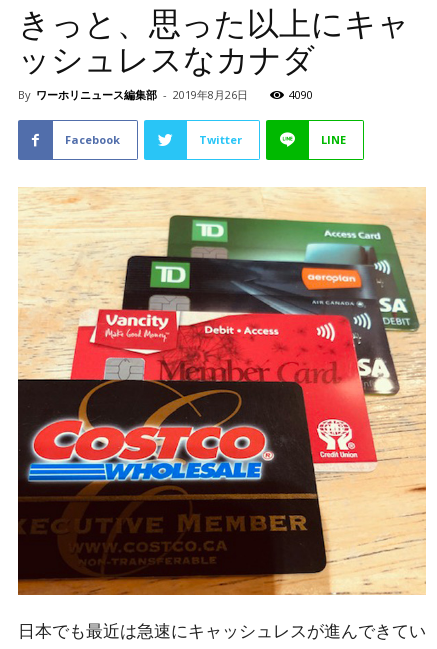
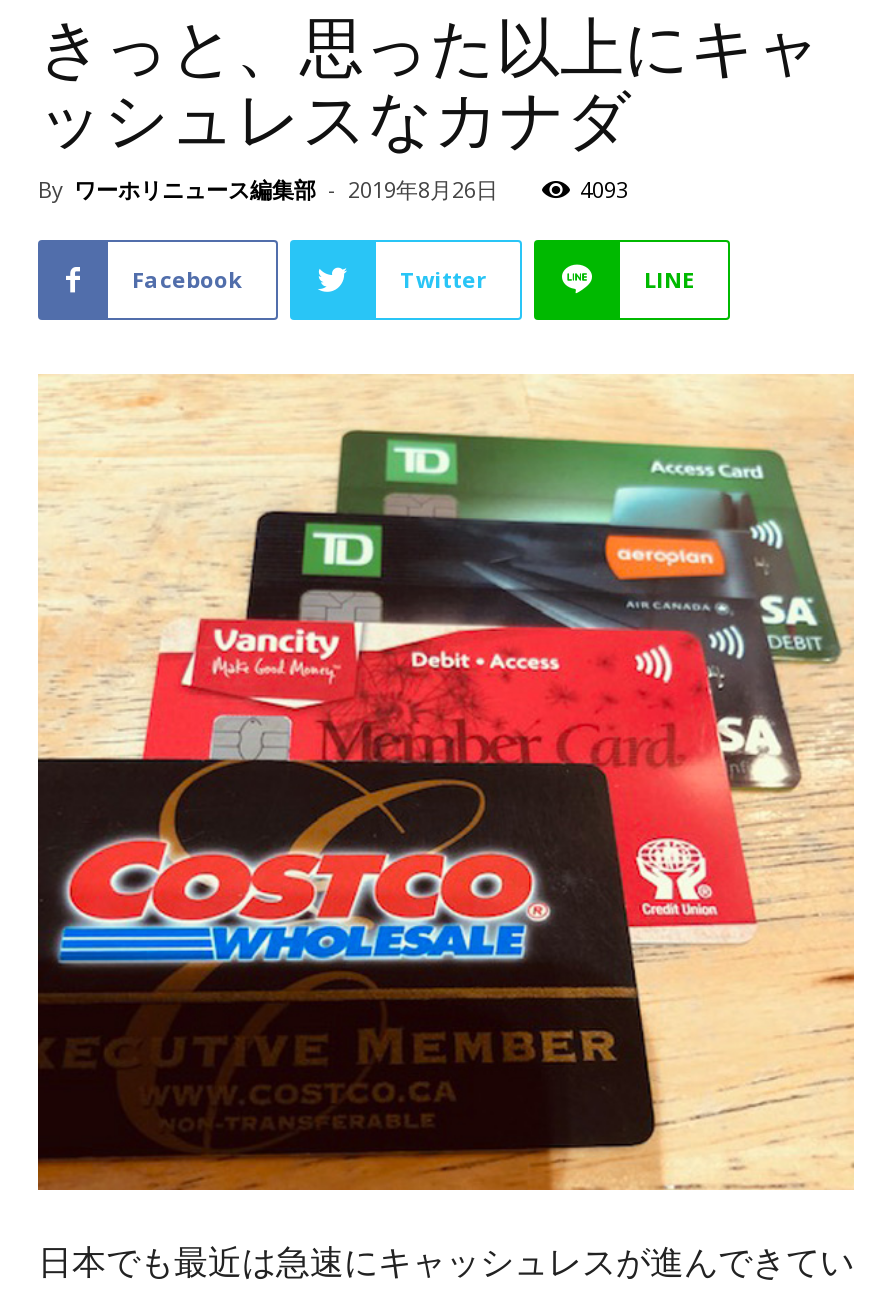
[289,87,313,102] 4090 -> [580,174,628,204] 4093

